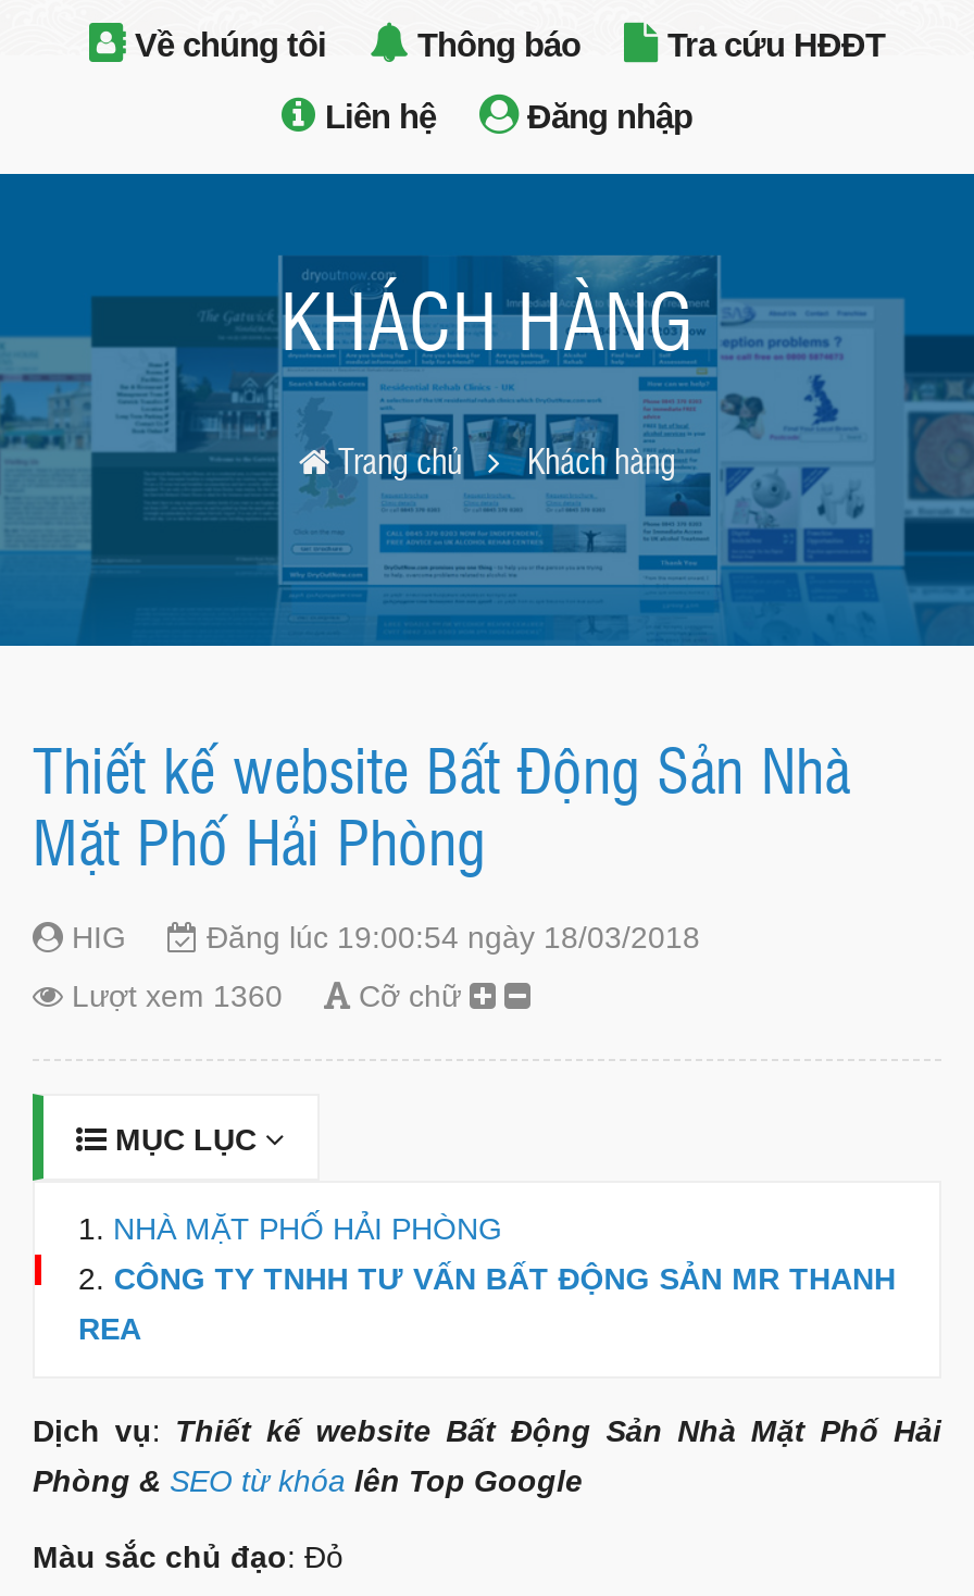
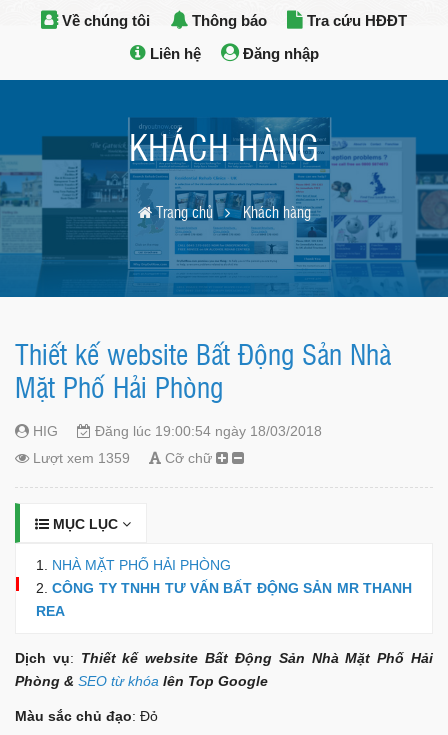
[63,978,470,1012] Lượt xem 1360 Cỡ chữ -> [29,450,216,466] Lượt xem 1359 Cỡ chữ

